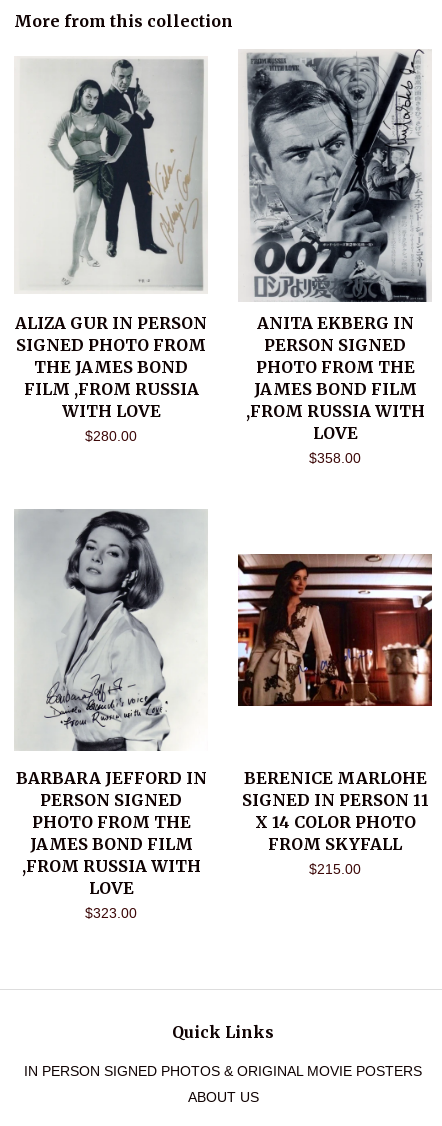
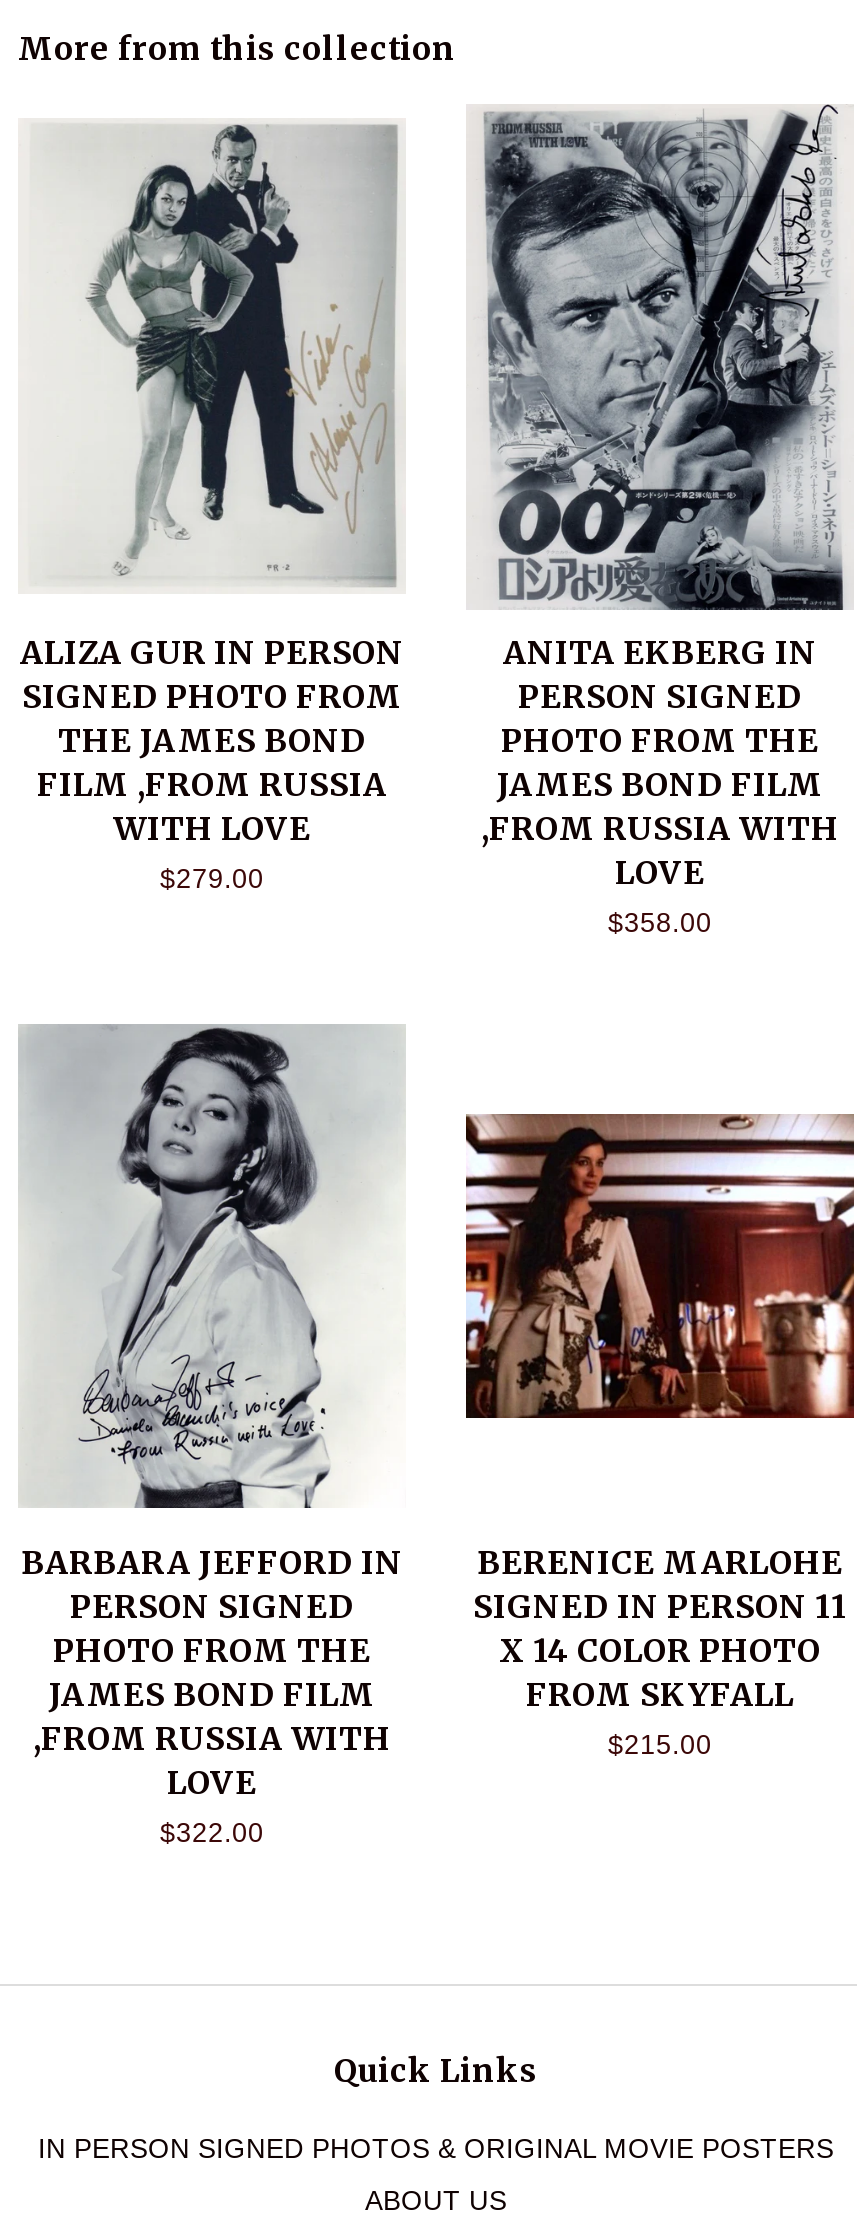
[85,429,137,444] $280.00 -> [160,864,264,894] $279.00
[85,906,137,921] $323.00 -> [160,1818,264,1848] $322.00

